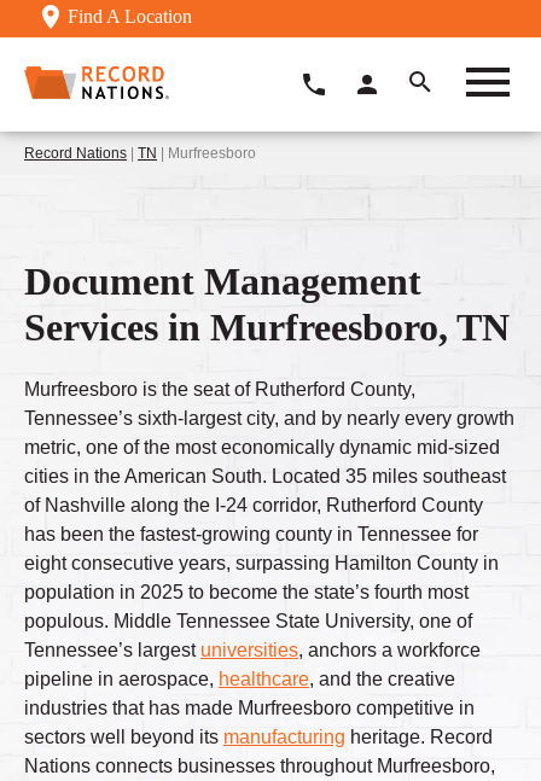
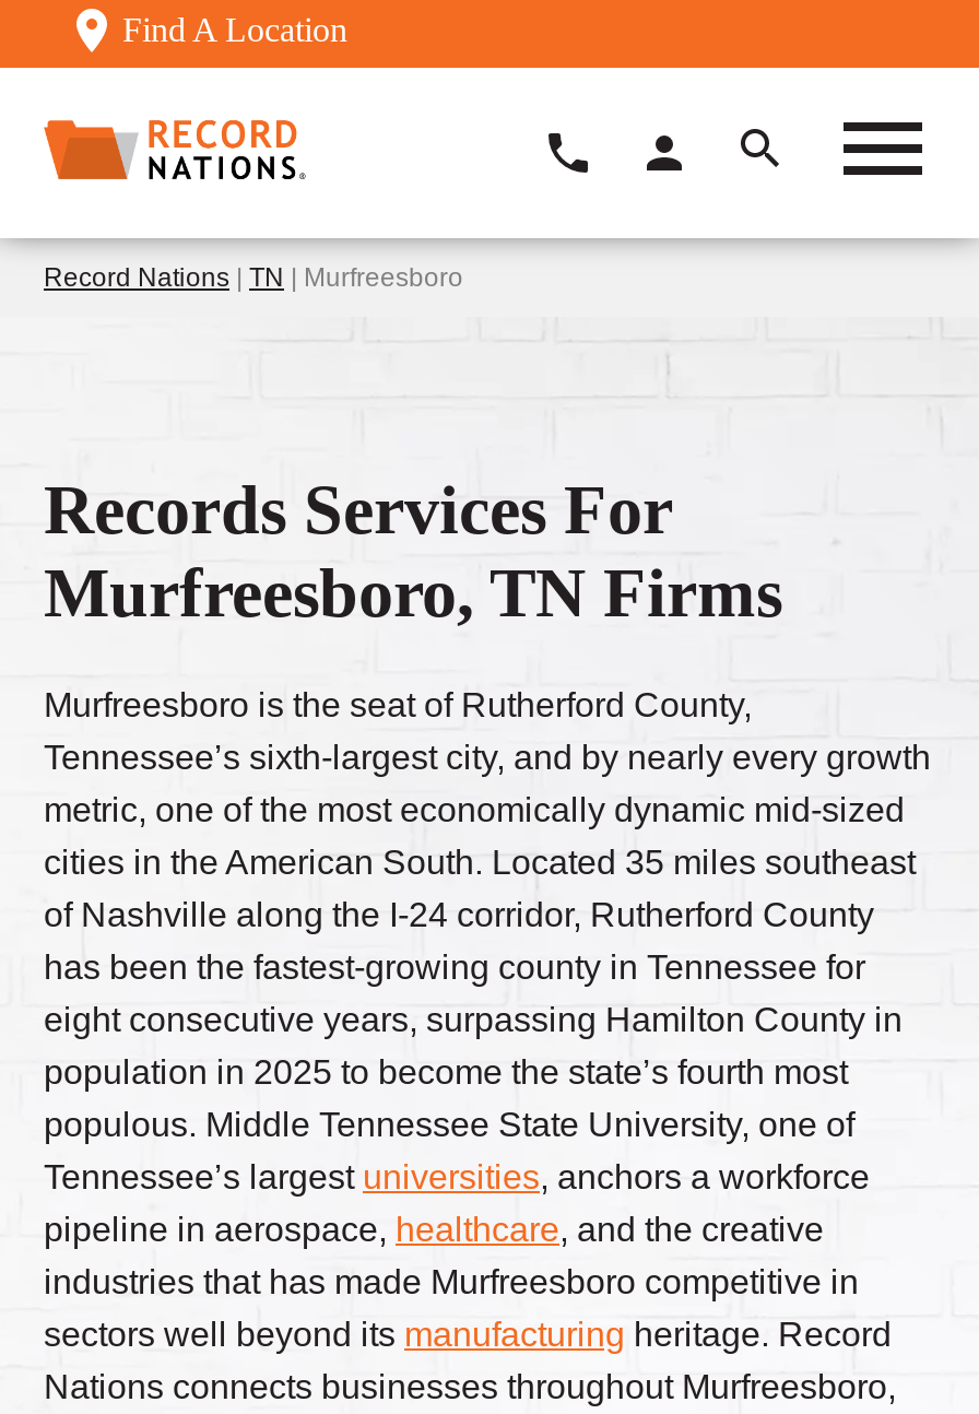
[24,259,510,349] Document Management | Services in Murfreesboro, TN -> [44,470,782,631] Records Services For | Murfreesboro, TN Firms

